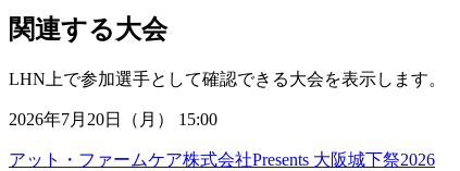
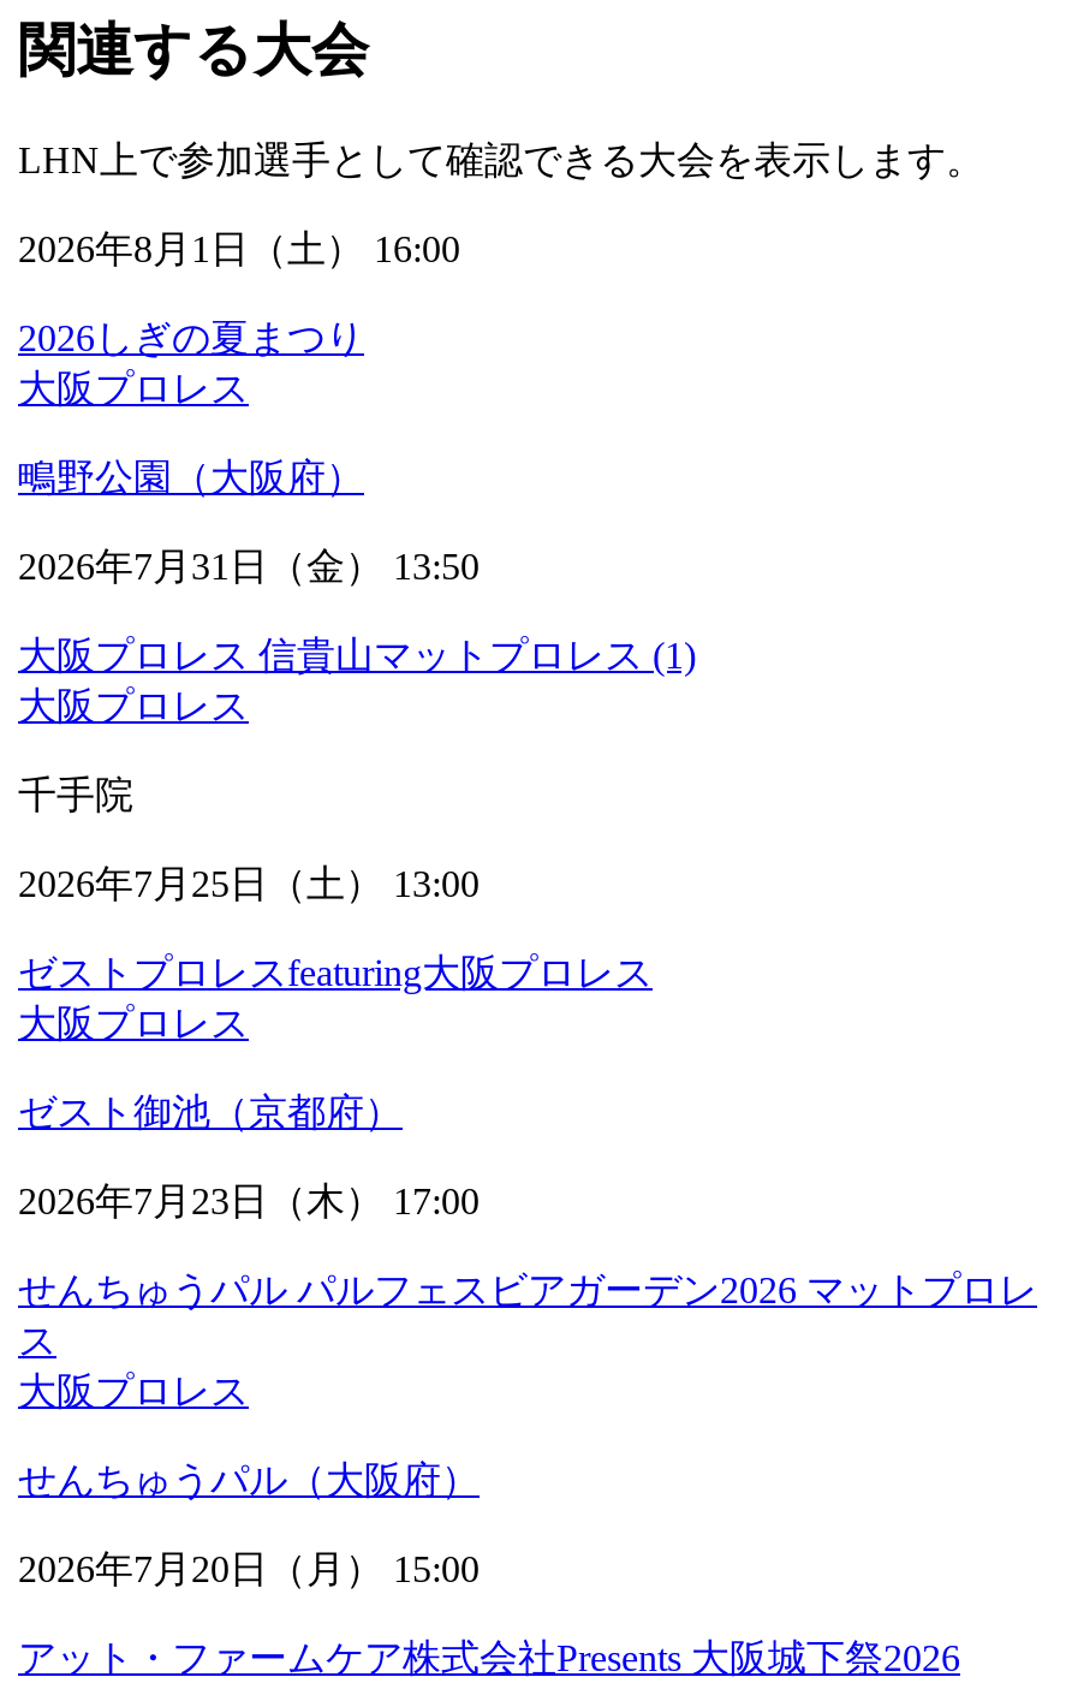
none -> [18,227,1037,1499] 2026年8月1日（土） 16:00 | 2026しぎの夏まつり | 大阪プロレス | 鴫野公園（大阪府） | 2026年7月31日（金） 13:50 | 大阪プロレス 信貴山マットプロレス (1) | 大阪プロレス | 千手院 | 2026年7月25日（土） 13:00 | ゼストプロレスfeaturing大阪プロレス | 大阪プロレス | ゼスト御池（京都府） | 2026年7月23日（木） 17:00 | せんちゅうパル パルフェスビアガーデン2026 マットプロレ | ス | 大阪プロレス | せんちゅうパル（大阪府）

